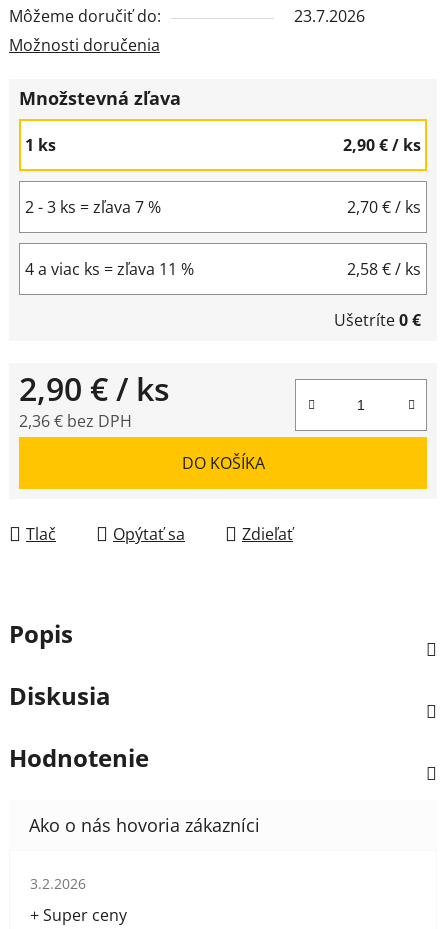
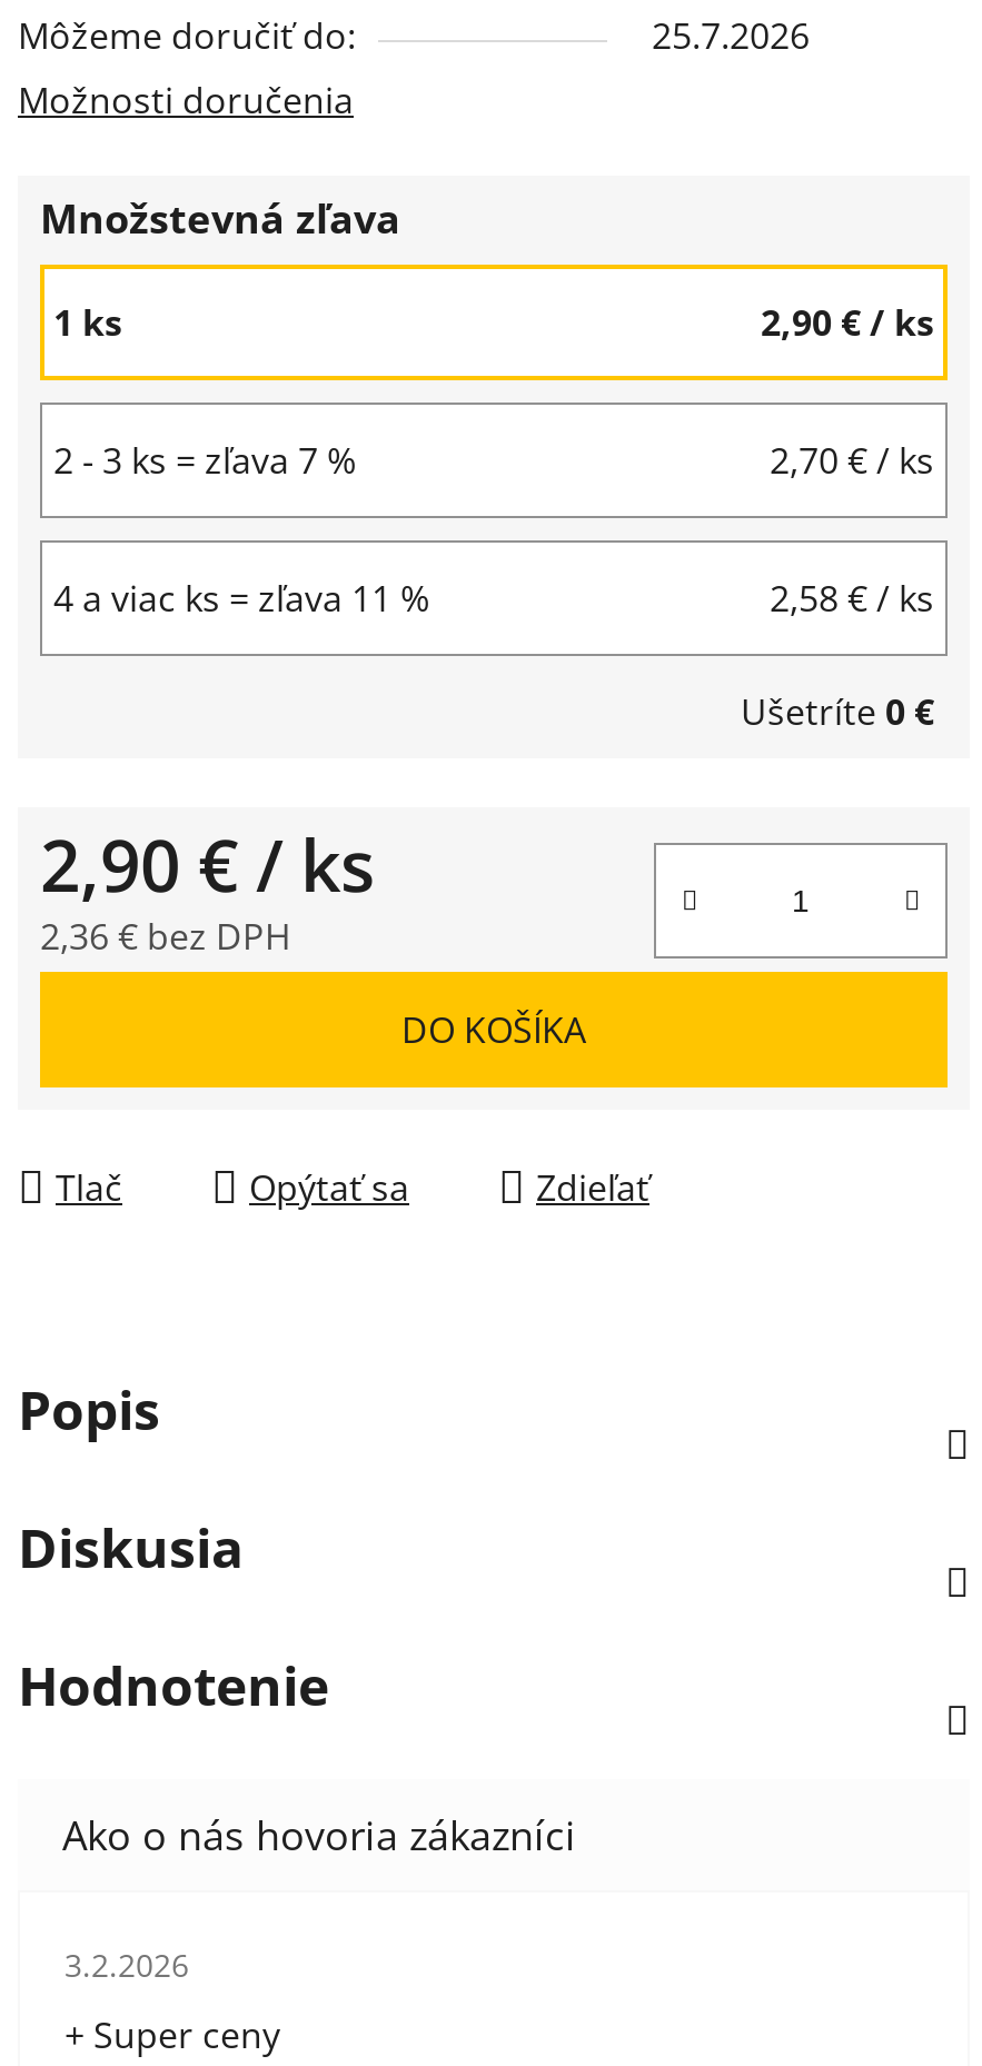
[294,4,365,26] 23.7.2026 -> [652,10,810,59] 25.7.2026

